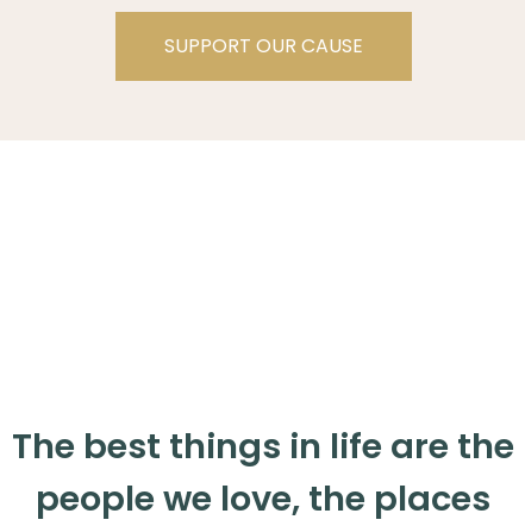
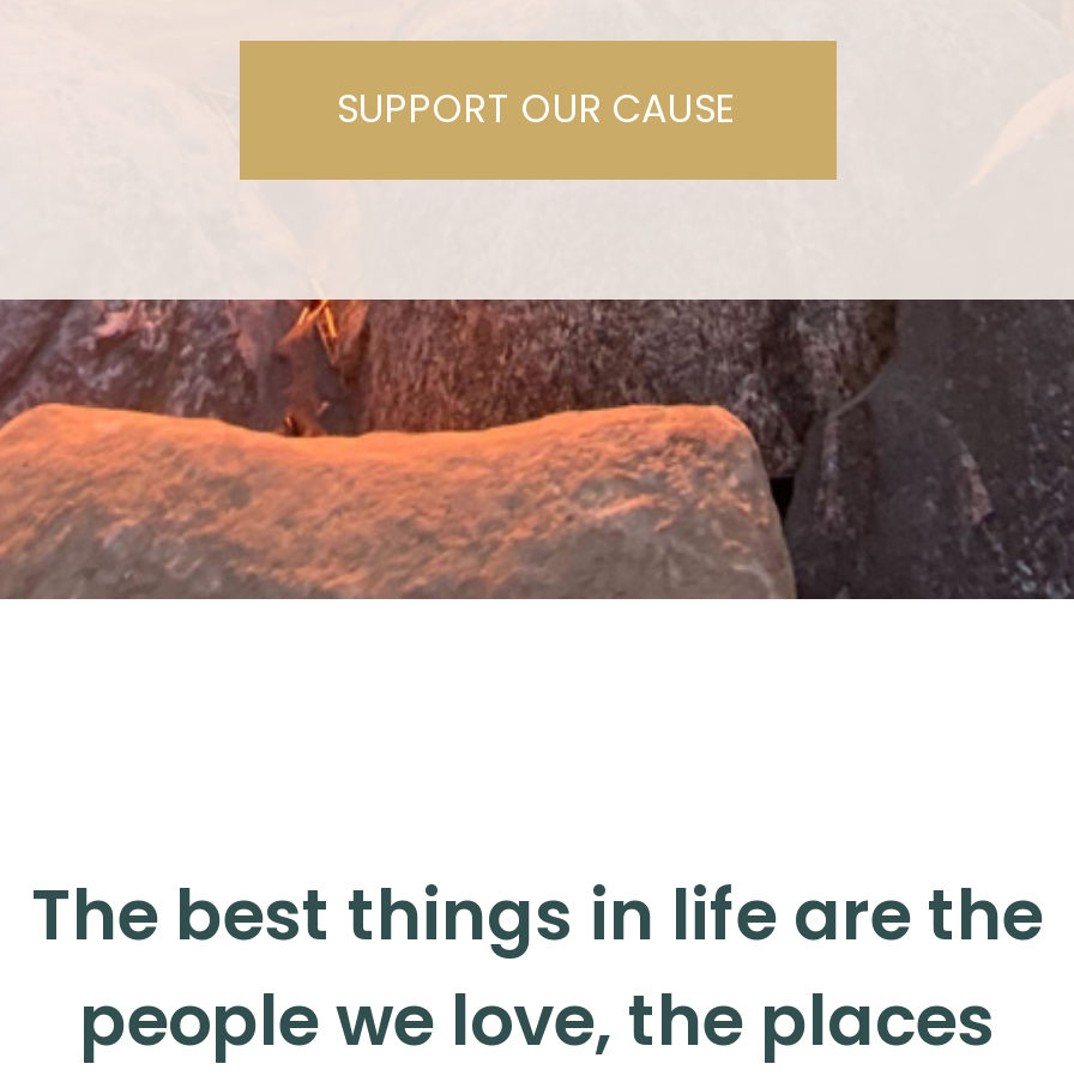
none -> [7,295,1067,602] [image]

